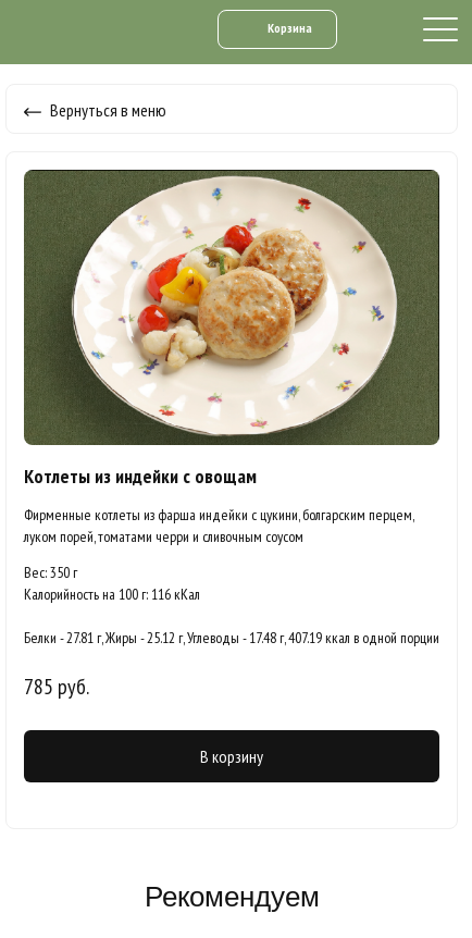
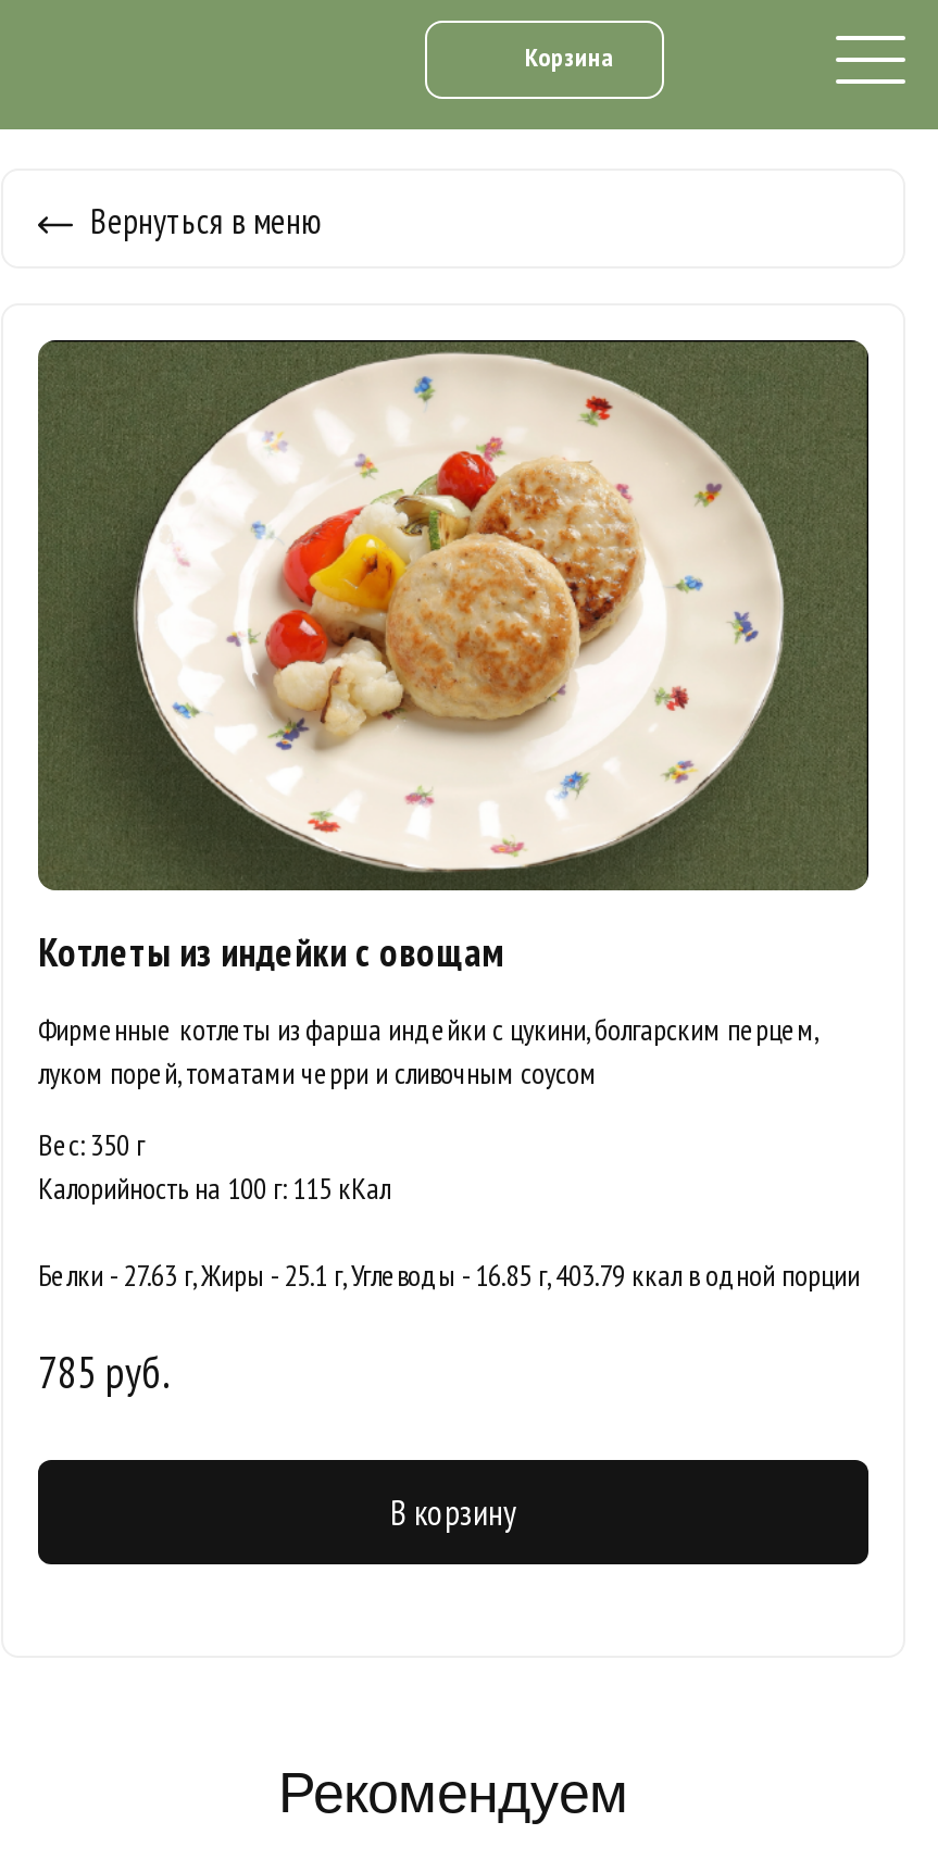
[24,584,200,604] Калорийность на 100 г: 116 кКал -> [38,1168,390,1207] Калорийность на 100 г: 115 кКал
[24,628,439,647] Белки - 27.81 г, Жиры - 25.12 г, Углеводы - 17.48 г, 407.19 ккал в одной порции -> [38,1255,860,1294] Белки - 27.63 г, Жиры - 25.1 г, Углеводы - 16.85 г, 403.79 ккал в одной порции

